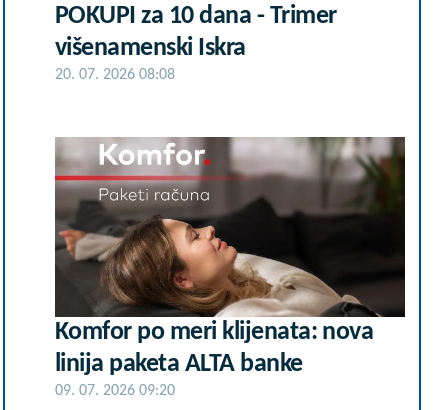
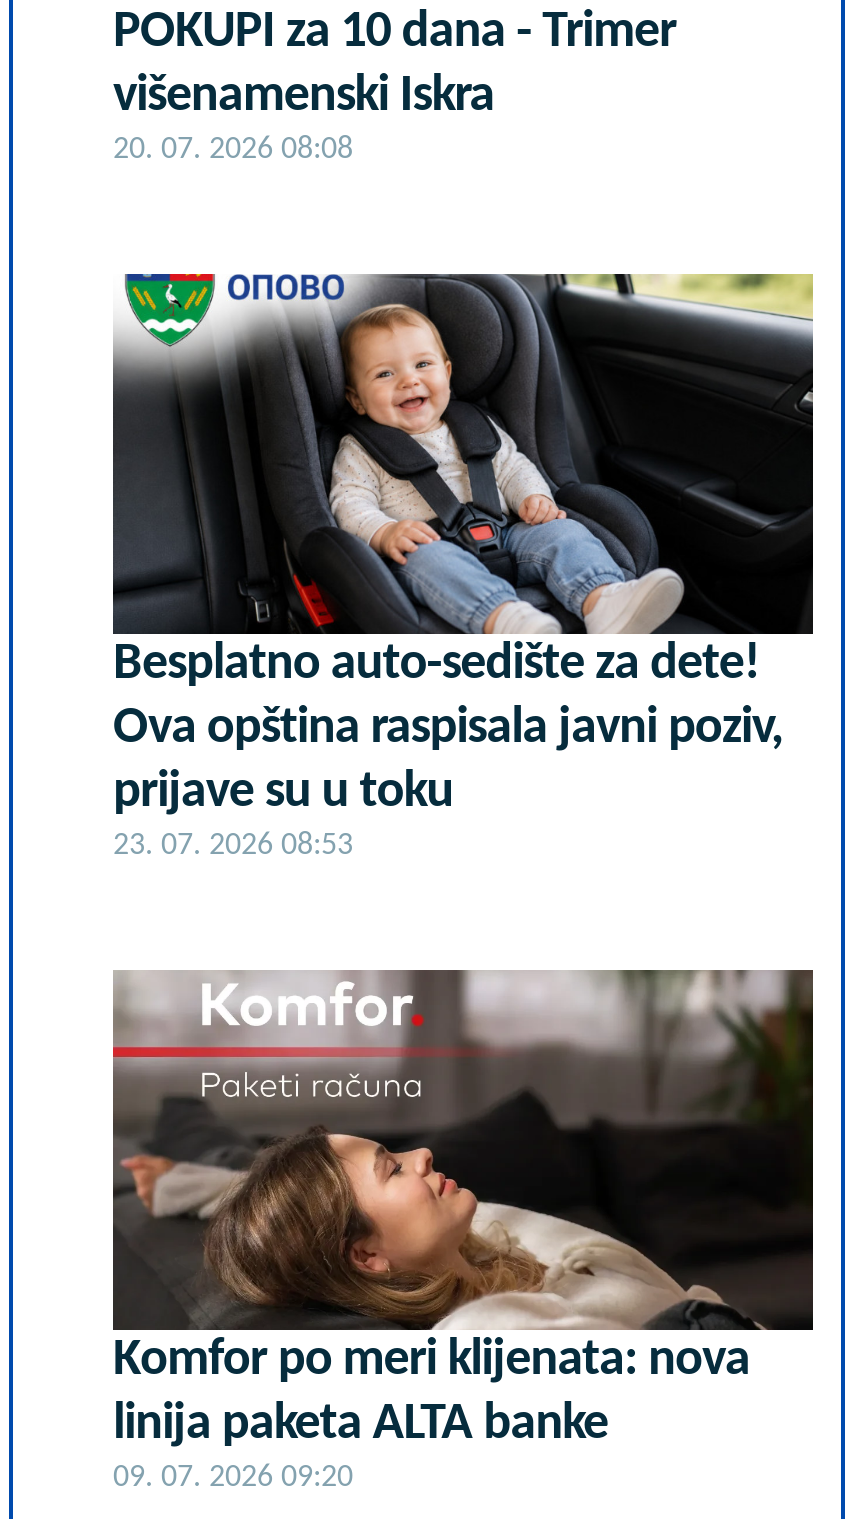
none -> [113,272,815,862] [image] | Besplatno auto-sedište za dete! | Ova opština raspisala javni poziv, | prijave su u toku | 23. 07. 2026 08:53

